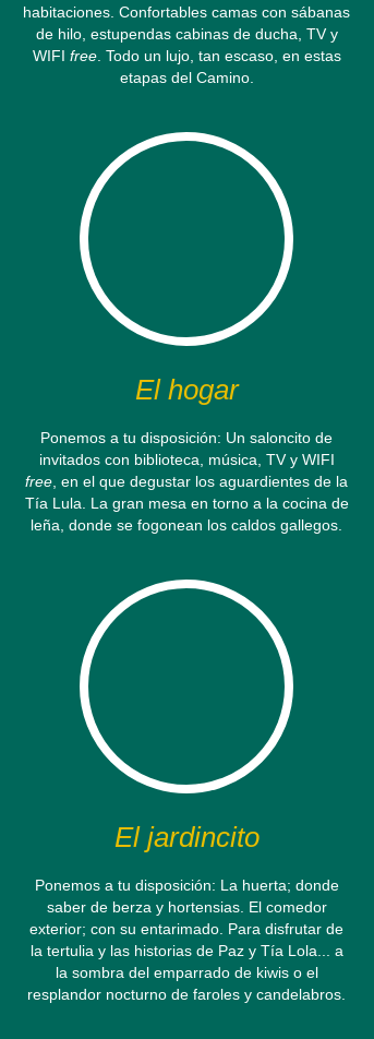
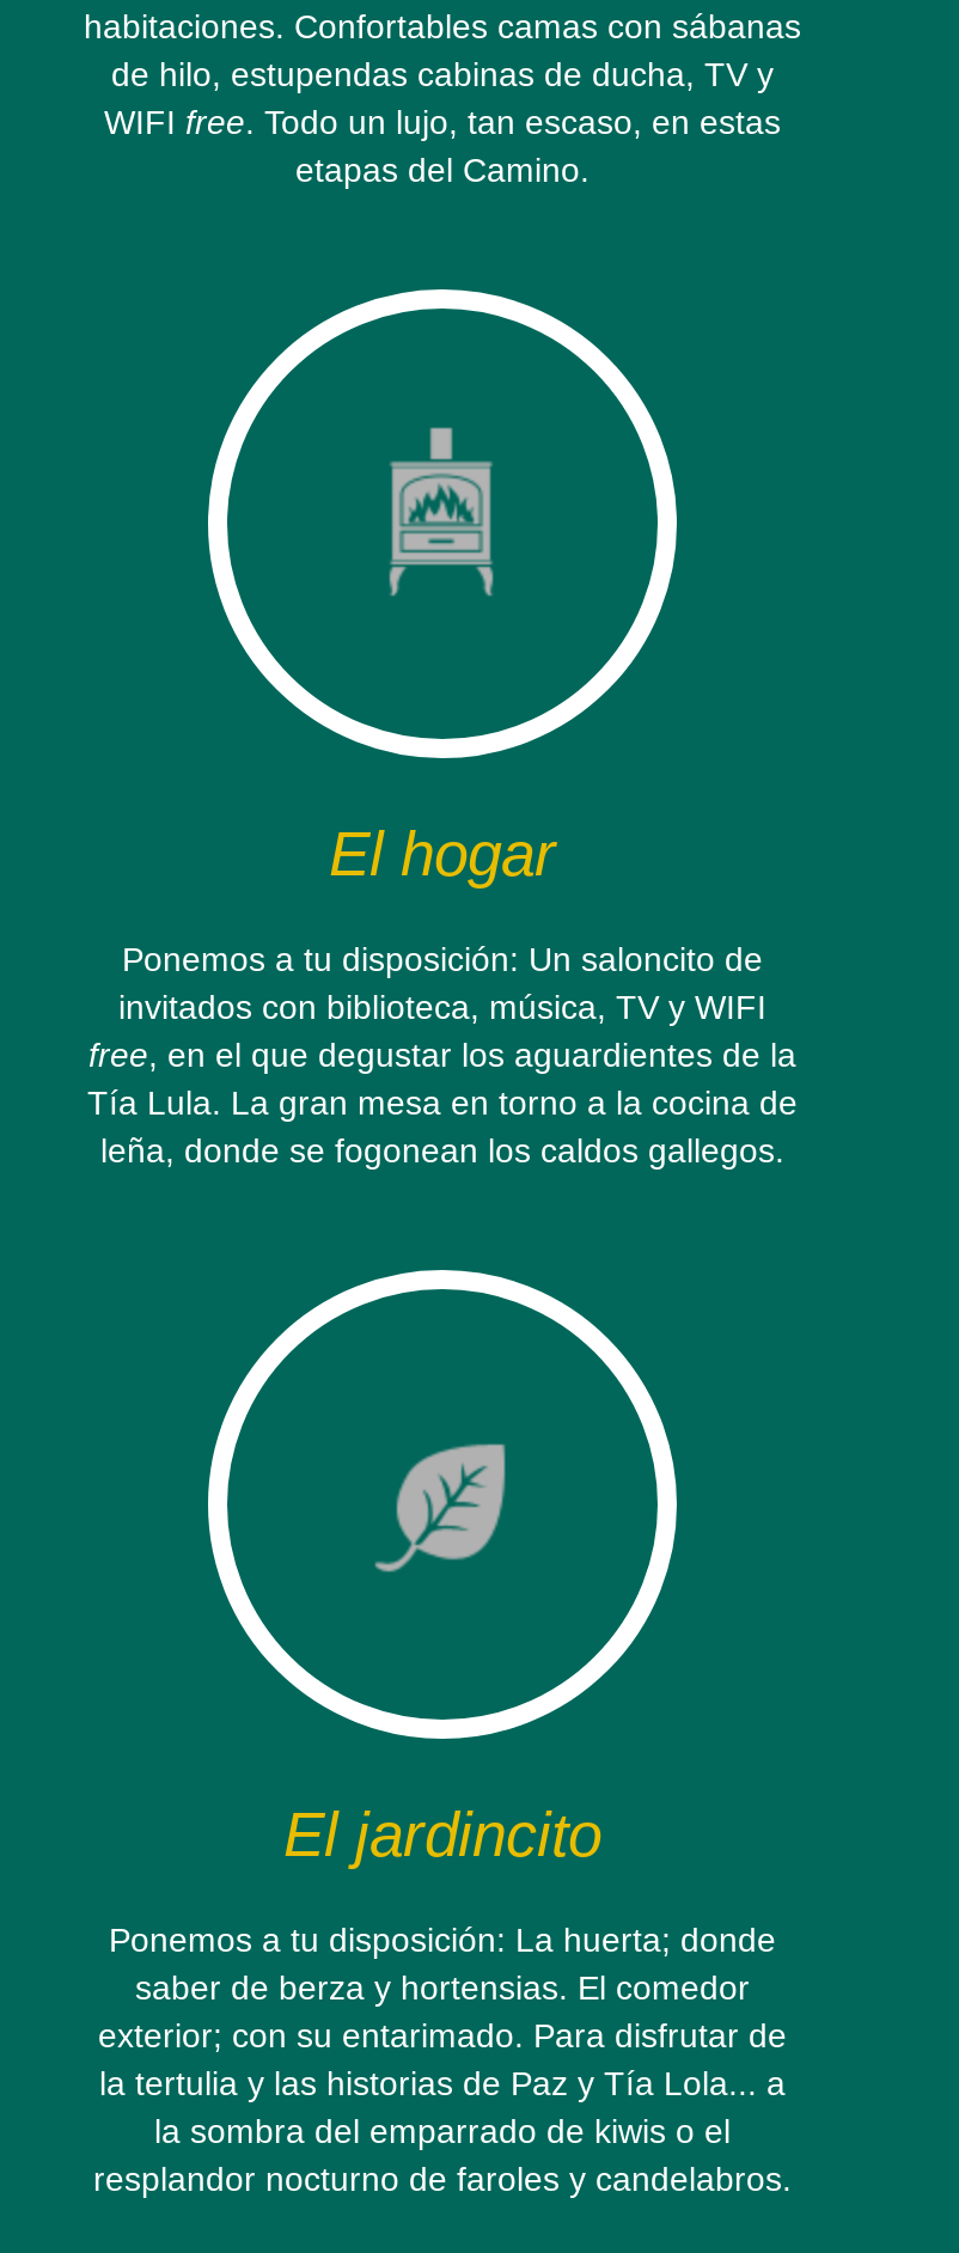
none -> [387,426,495,596] [image]
none -> [373,1442,507,1574] [image]

